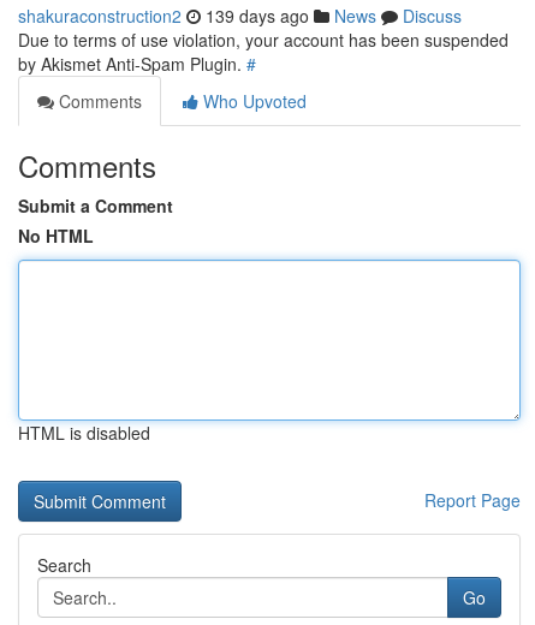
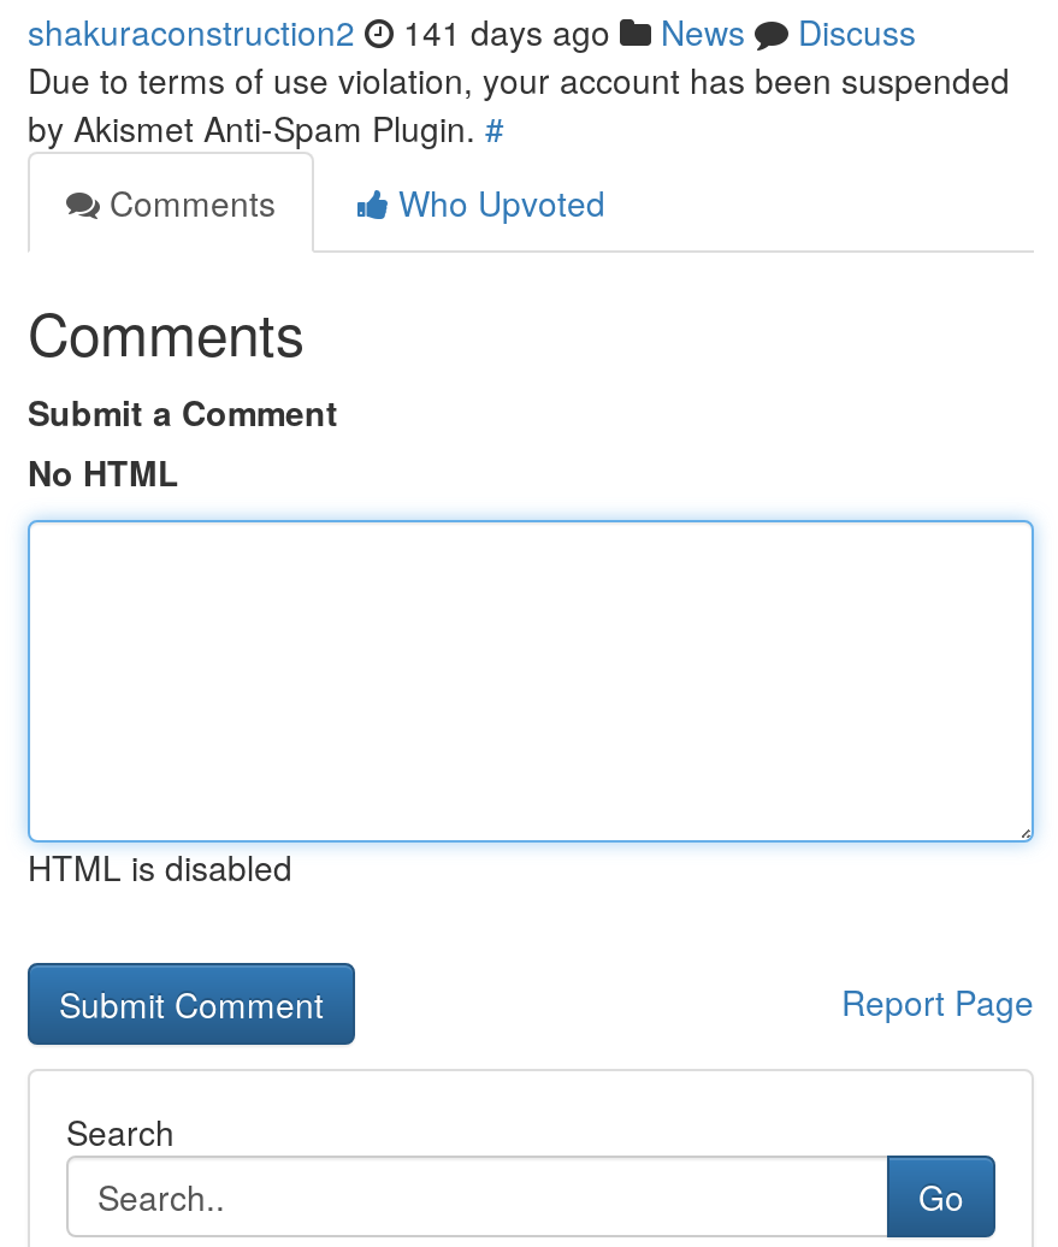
[18,4,462,28] shakuraconstruction2 139 days ago News Discuss -> [28,7,916,55] shakuraconstruction2 141 days ago News Discuss

